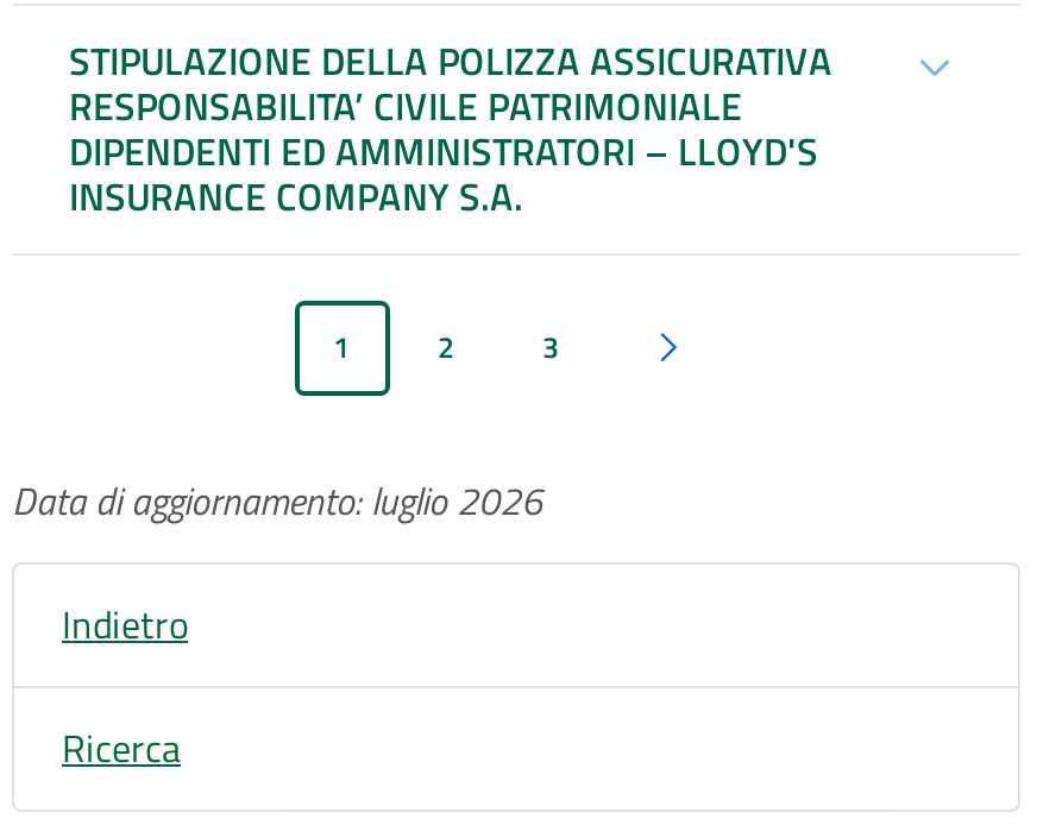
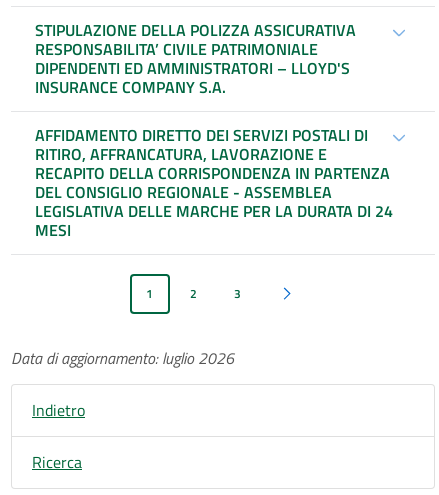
none -> [35,122,393,241] AFFIDAMENTO DIRETTO DEI SERVIZI POSTALI DI | RITIRO, AFFRANCATURA, LAVORAZIONE E | RECAPITO DELLA CORRISPONDENZA IN PARTENZA | DEL CONSIGLIO REGIONALE - ASSEMBLEA | LEGISLATIVA DELLE MARCHE PER LA DURATA DI 24 | MESI

